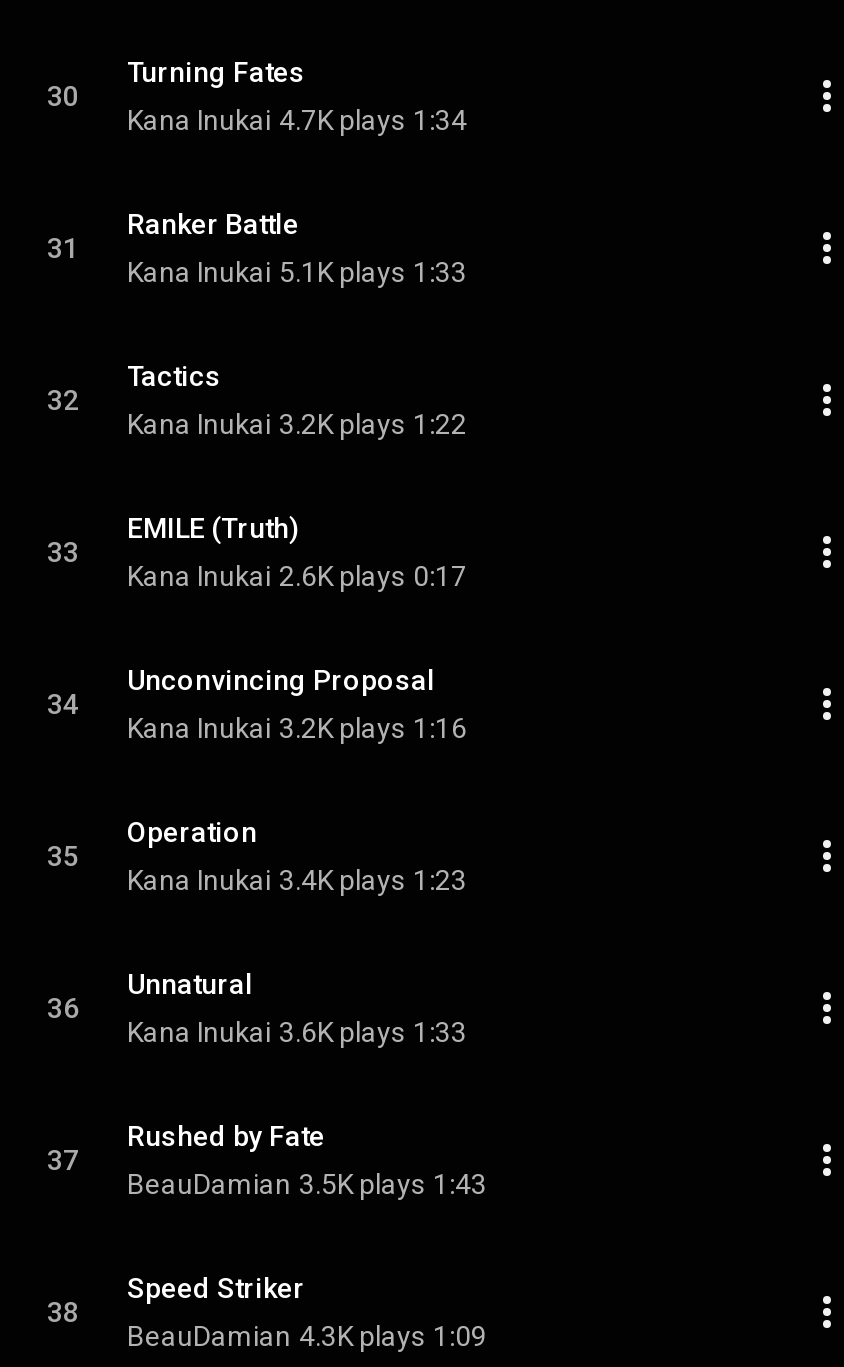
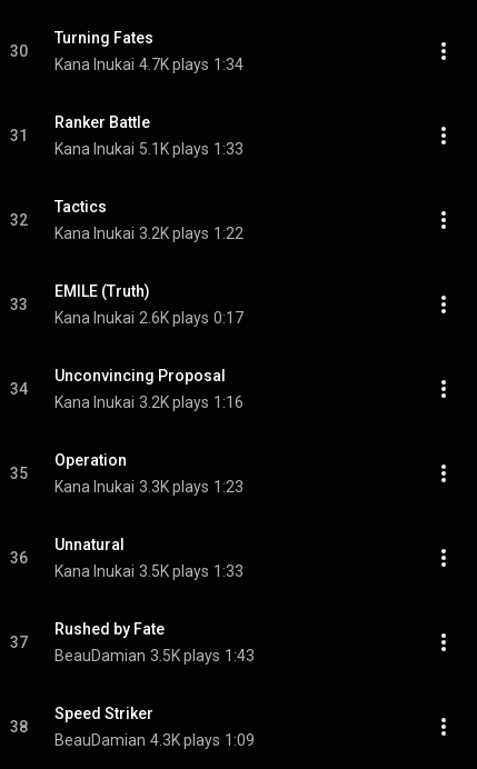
[127,864,467,896] Kana Inukai 3.4K plays 1:23 -> [54,478,244,496] Kana Inukai 3.3K plays 1:23
[127,1016,467,1048] Kana Inukai 3.6K plays 1:33 -> [54,562,244,580] Kana Inukai 3.5K plays 1:33

